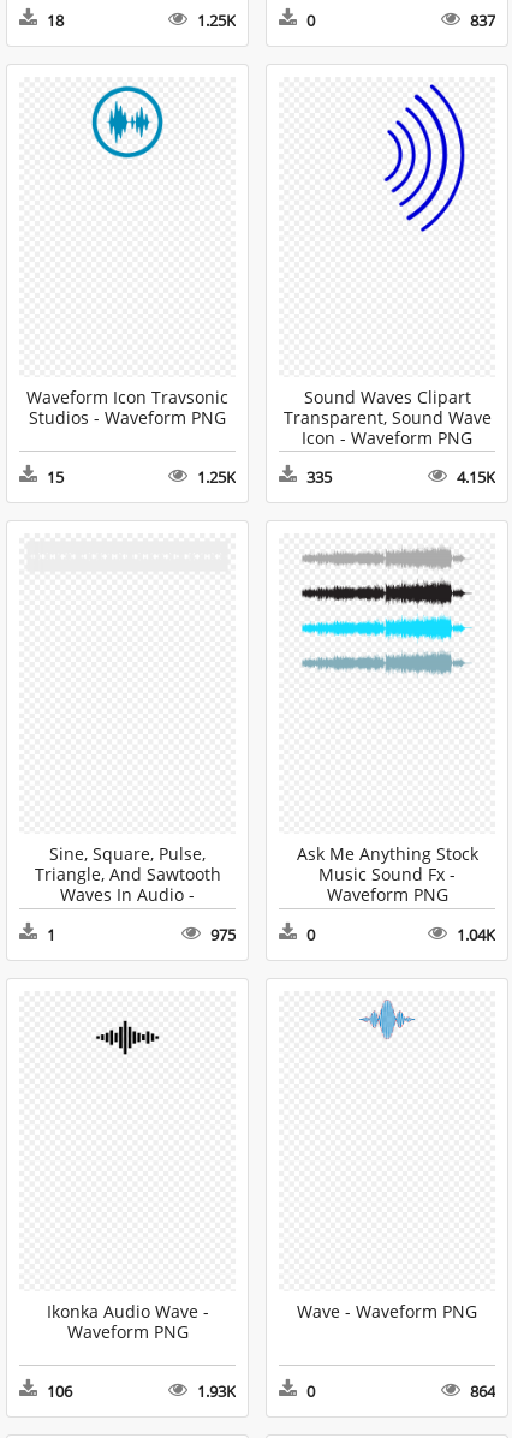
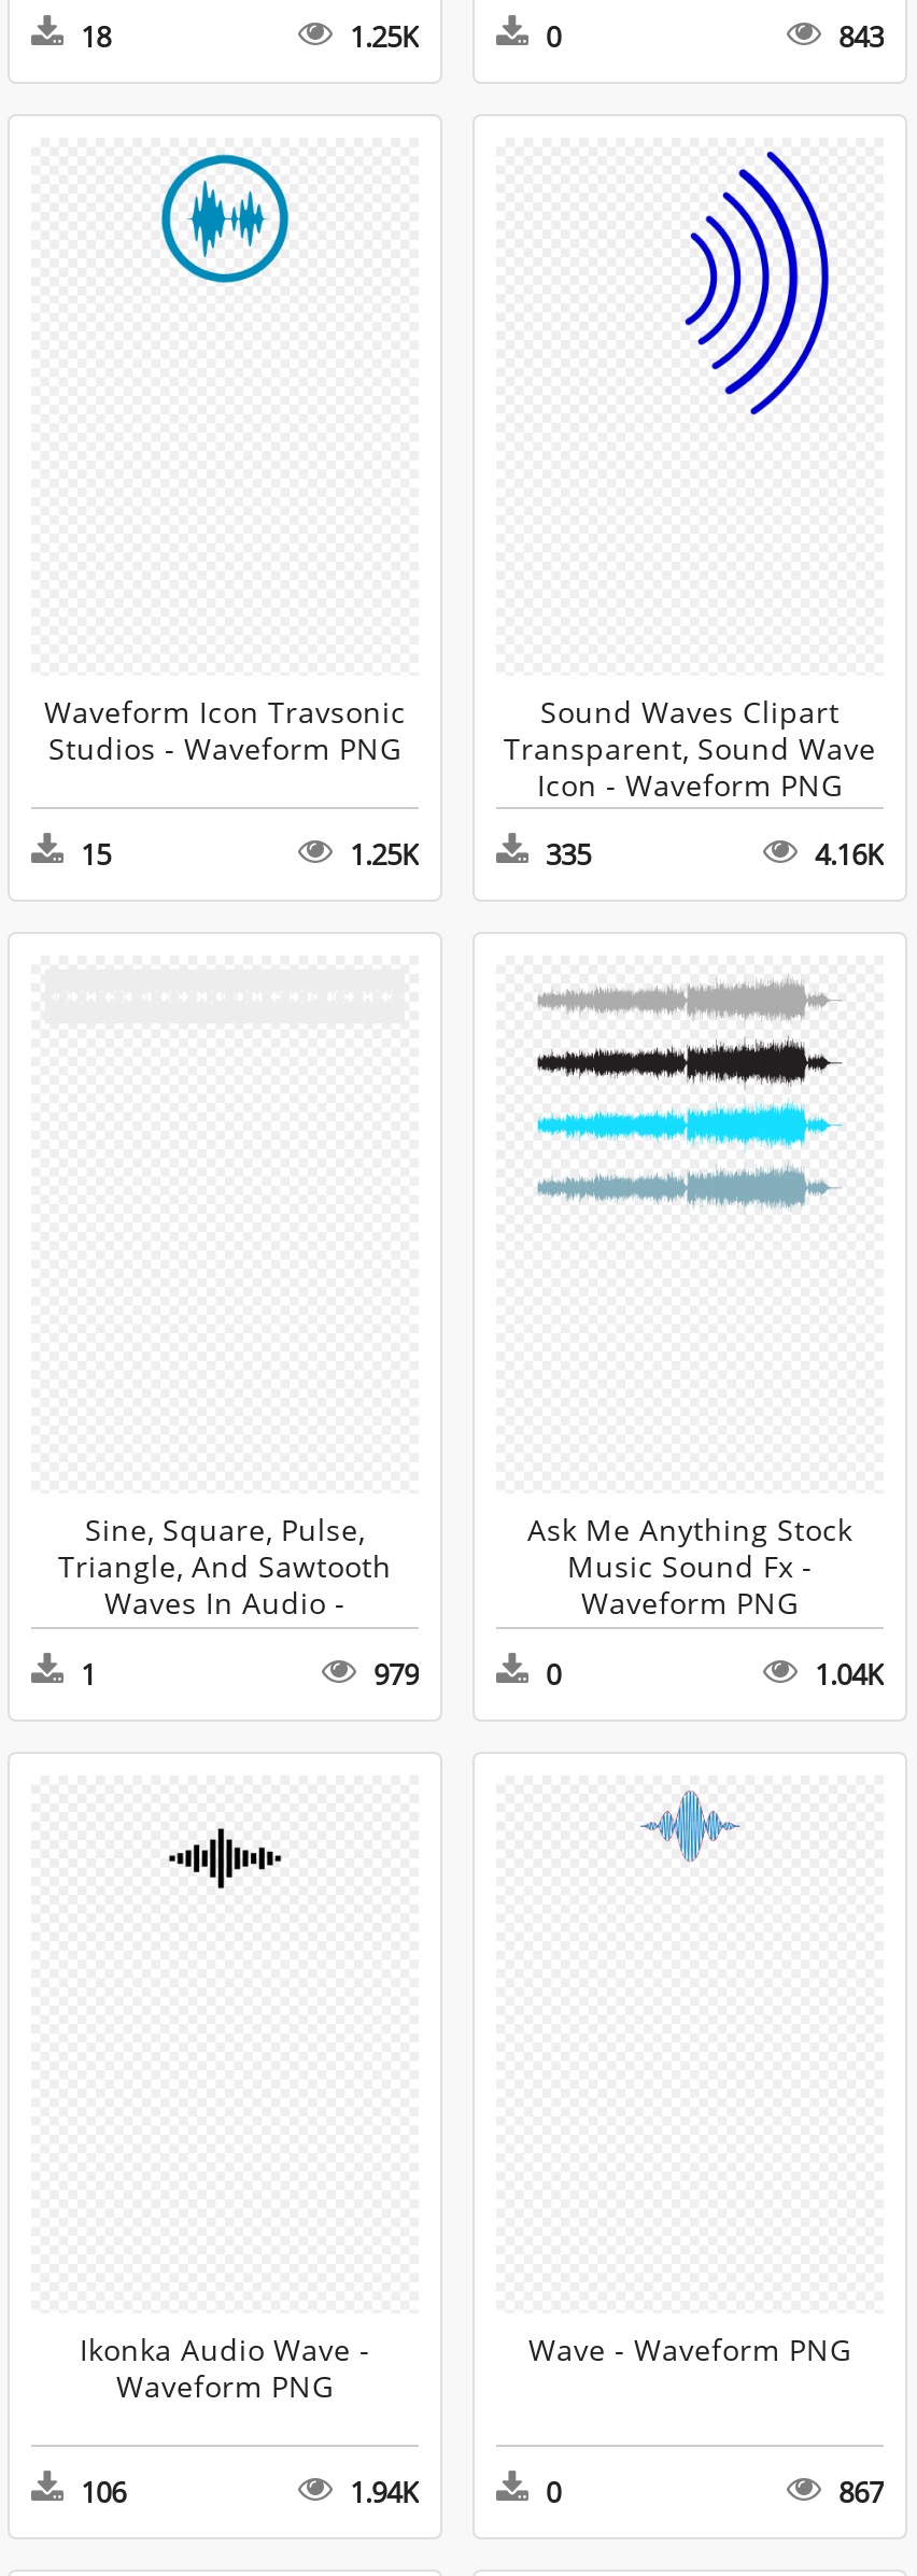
[470,10,495,31] 837 -> [838,17,884,56] 843
[457,467,495,488] 4.15K -> [815,836,884,875] 4.16K
[210,924,236,945] 975 -> [373,1654,419,1693] 979
[197,1381,236,1402] 1.93K -> [350,2473,419,2512] 1.94K
[470,1381,495,1402] 864 -> [838,2473,884,2512] 867

